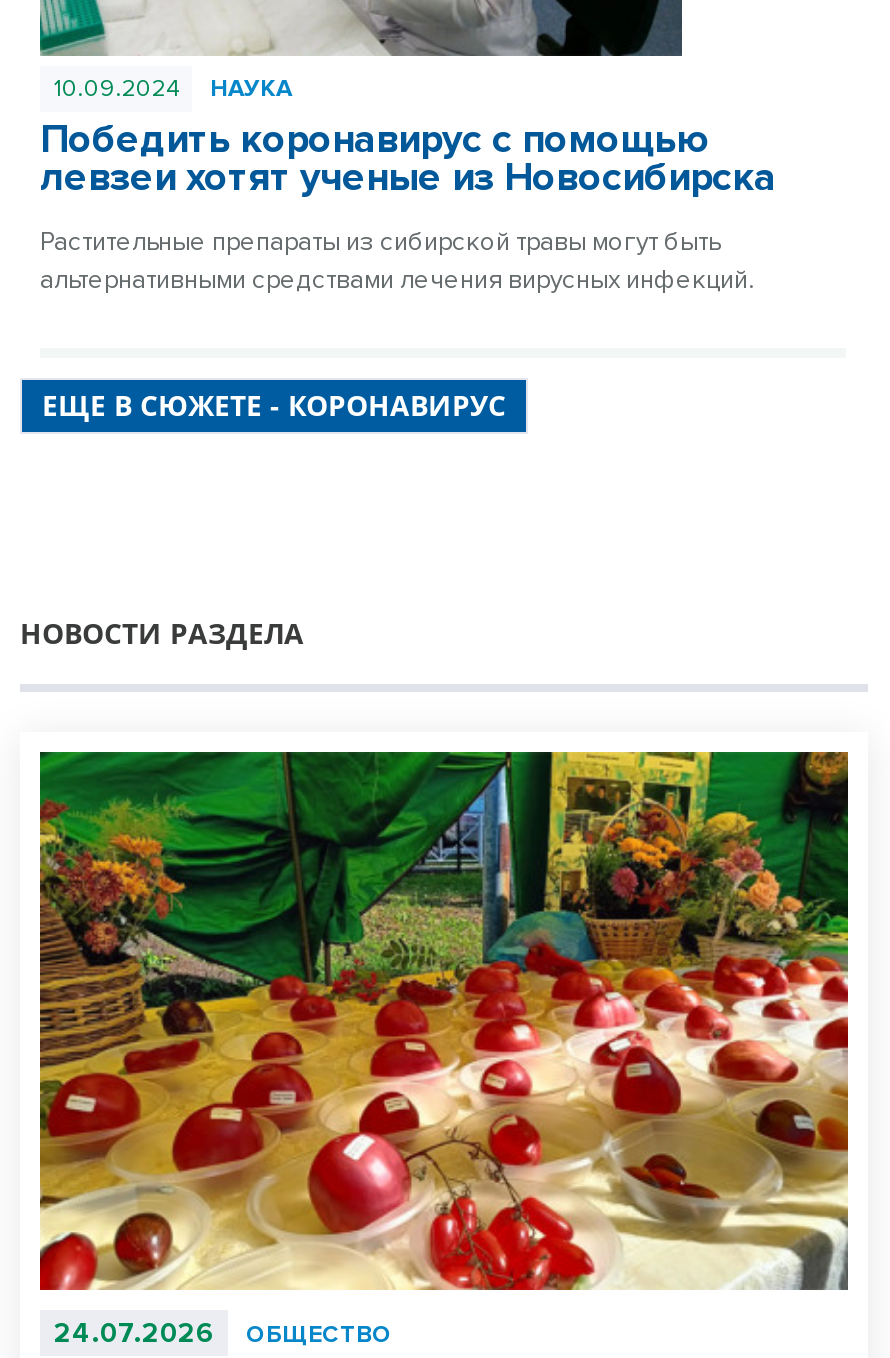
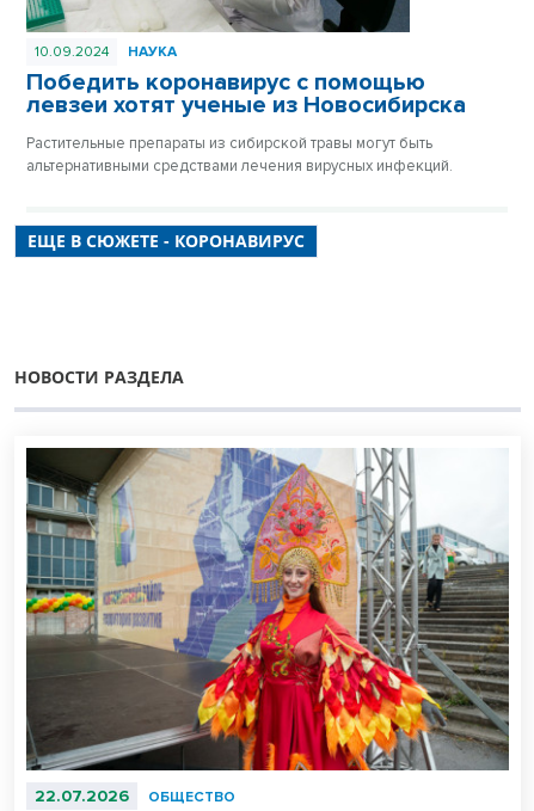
[38,750,850,1350] [image] | 24.07.2026 ОБЩЕСТВО -> [25,447,510,806] [image] | 22.07.2026 ОБЩЕСТВО

